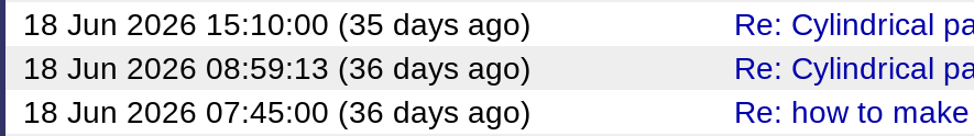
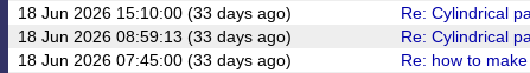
[23,7,532,42] 18 Jun 2026 15:10:00 (35 days ago) -> [18,4,292,22] 18 Jun 2026 15:10:00 (33 days ago)
[23,50,532,86] 18 Jun 2026 08:59:13 (36 days ago) -> [18,27,292,46] 18 Jun 2026 08:59:13 (33 days ago)
[23,94,532,129] 18 Jun 2026 07:45:00 (36 days ago) -> [18,51,292,69] 18 Jun 2026 07:45:00 (33 days ago)

